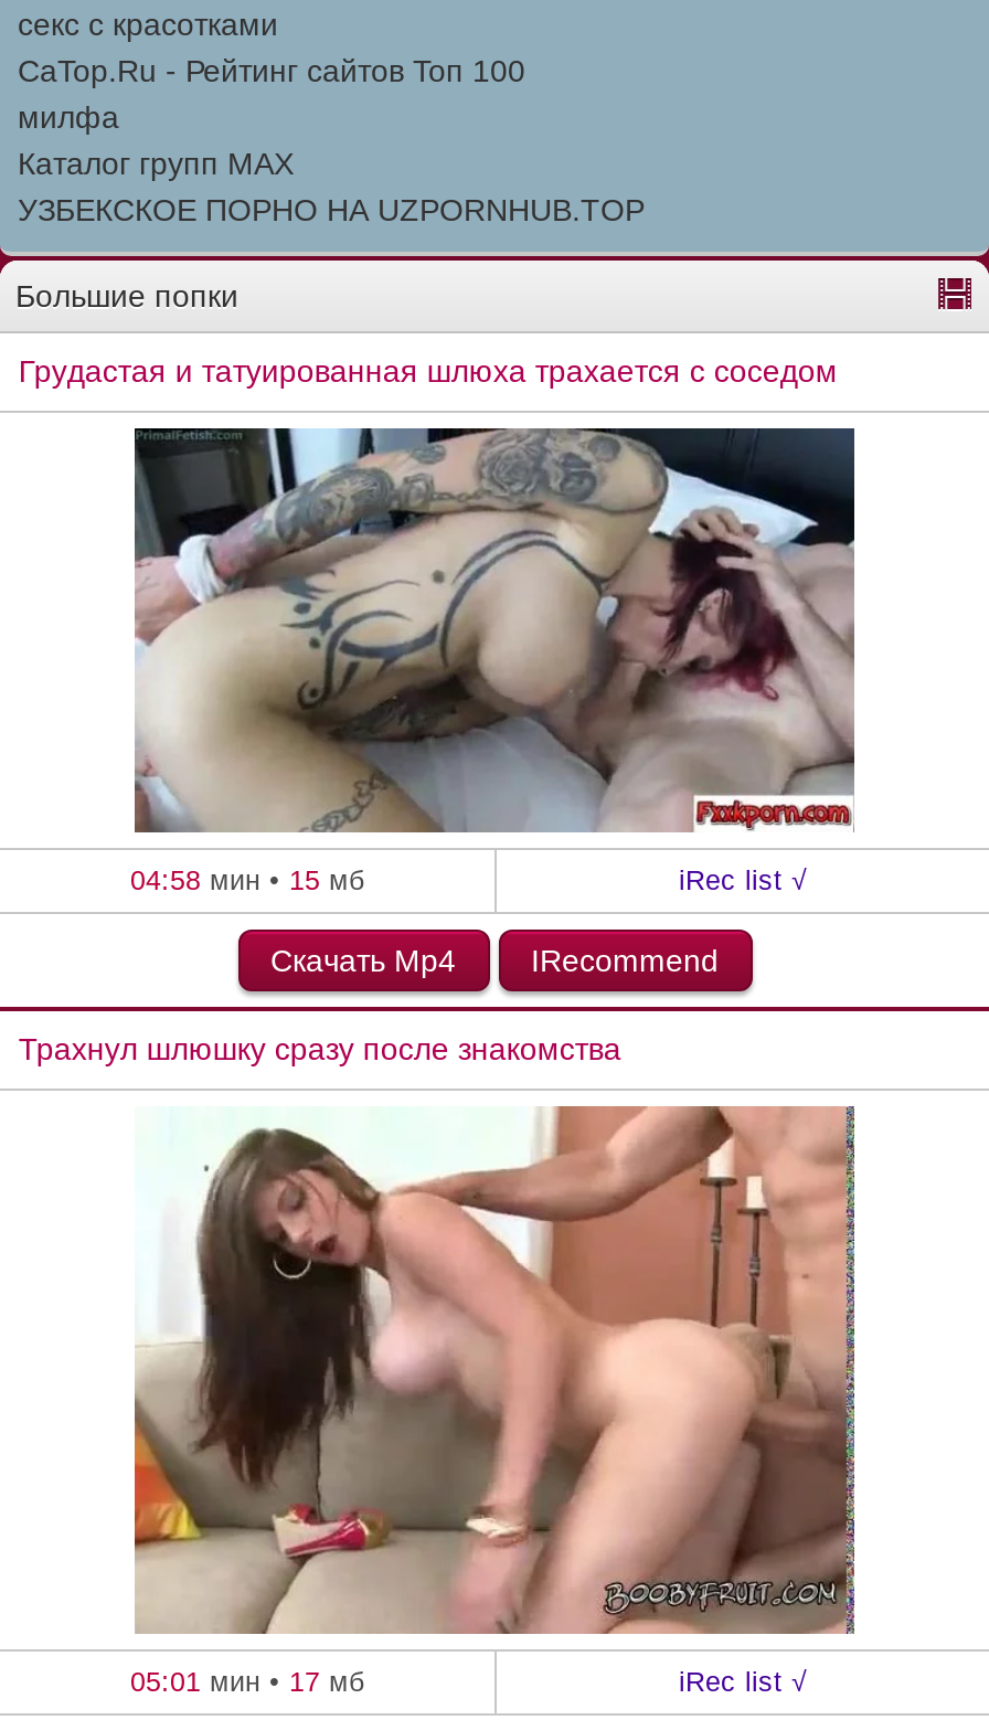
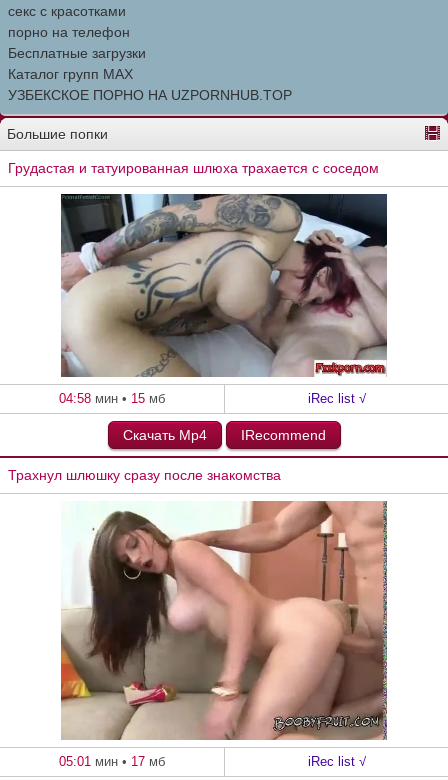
[18,53,525,135] CaTop.Ru - Рейтинг сайтов Toп 100 | милфа -> [8,24,146,61] порно на телефон | Бесплатные загрузки

